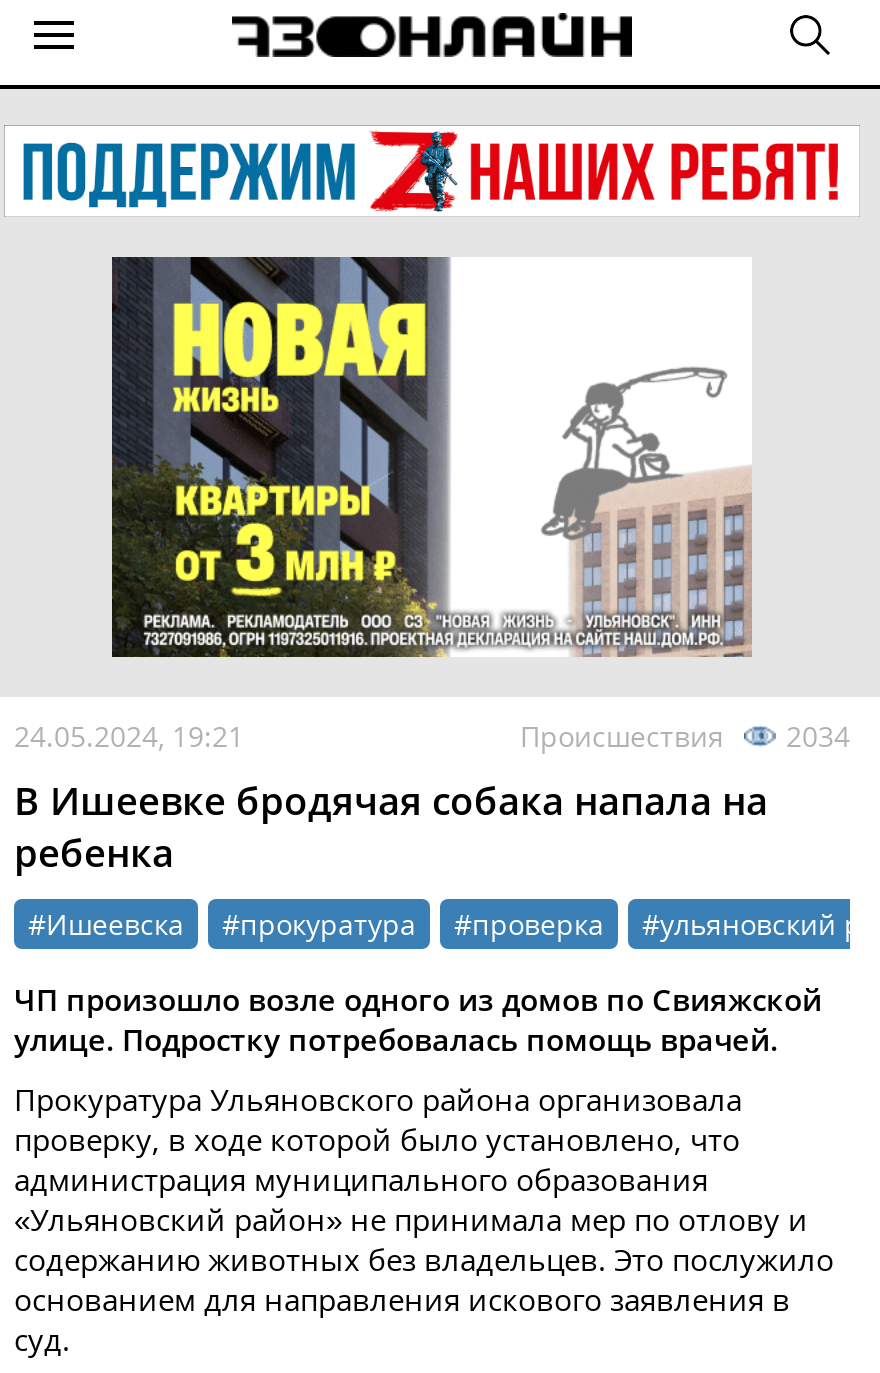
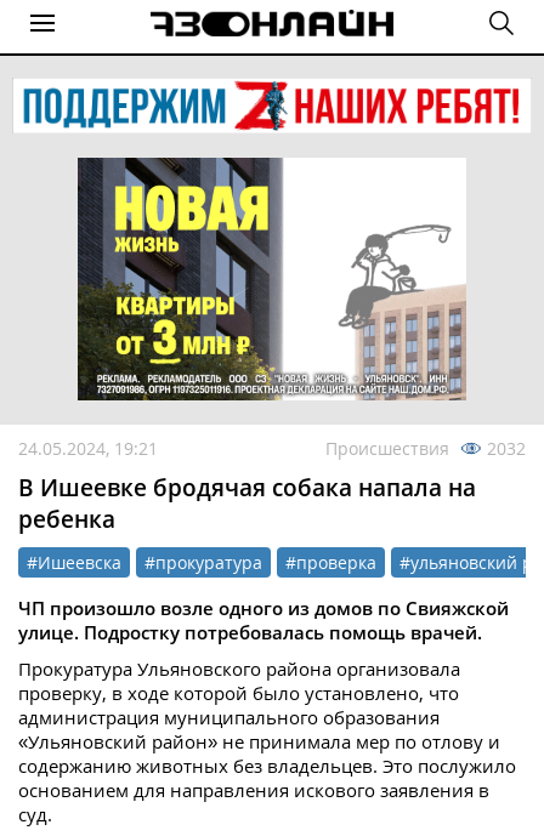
[520,717,850,755] Происшествия 2034 -> [325,437,526,460] Происшествия 2032

